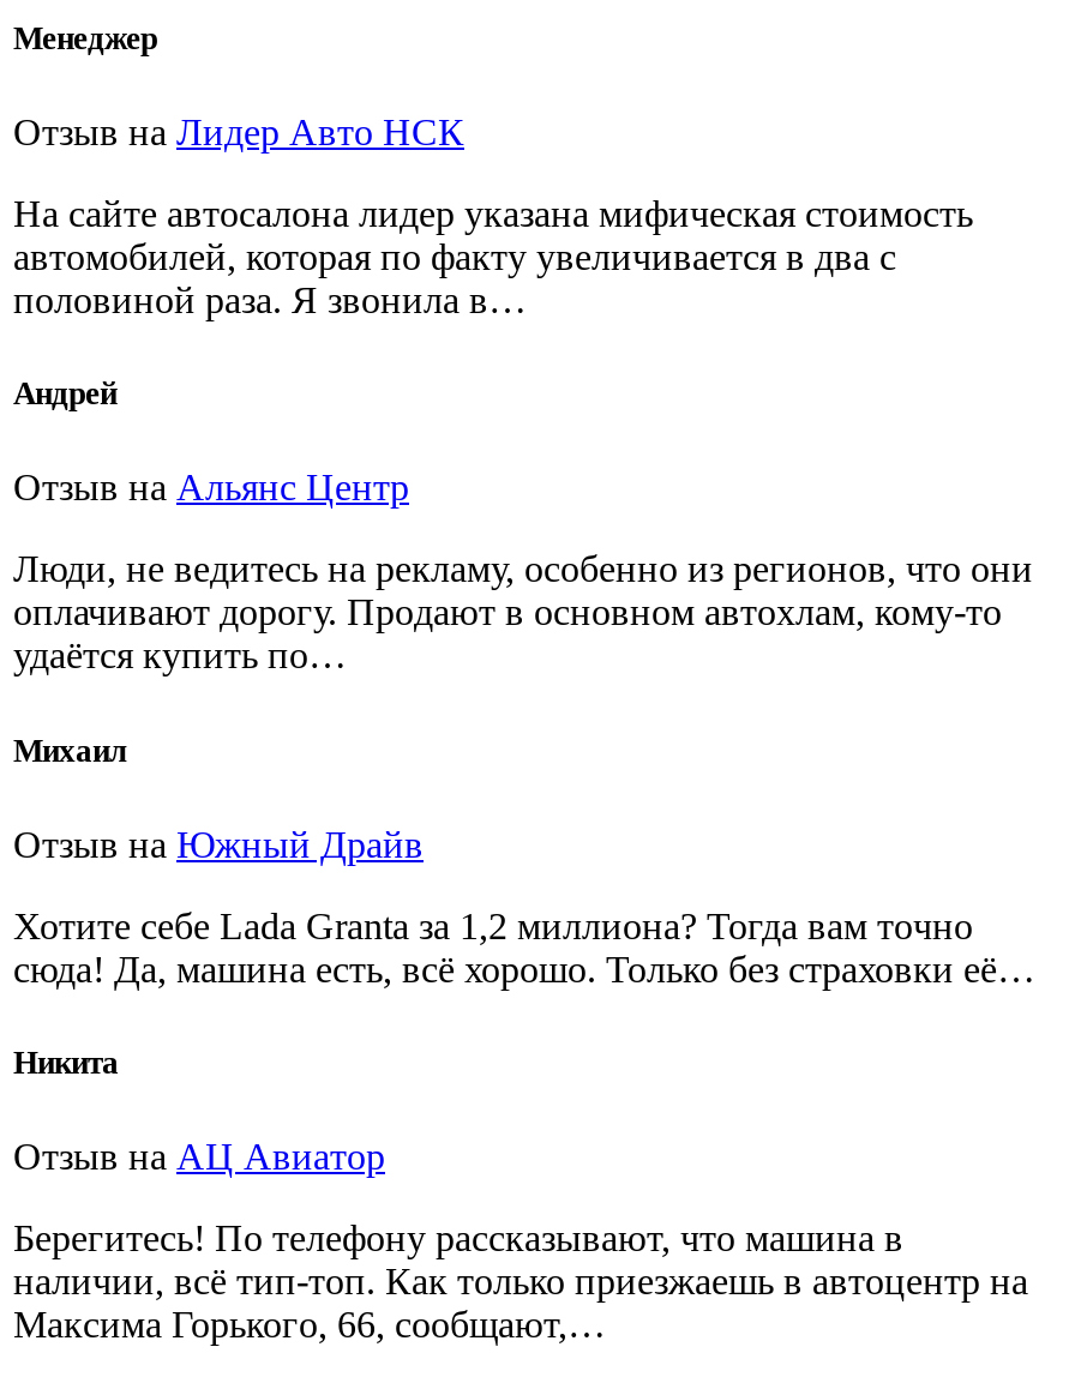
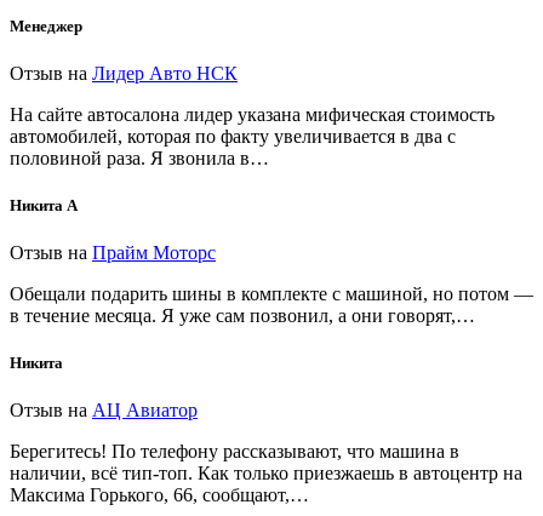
[13,376,1035,989] Андрей | Отзыв на Альянс Центр | Люди, не ведитесь на рекламу, особенно из регионов, что они | оплачивают дорогу. Продают в основном автохлам, кому-то | удаётся купить по… | Михаил | Отзыв на Южный Драйв | Хотите себе Lada Granta за 1,2 миллиона? Тогда вам точно | сюда! Да, машина есть, всё хорошо. Только без страховки её… -> [10,196,533,326] Никита А | Отзыв на Прайм Моторс | Обещали подарить шины в комплекте с машиной, но потом — | в течение месяца. Я уже сам позвонил, а они говорят,…

